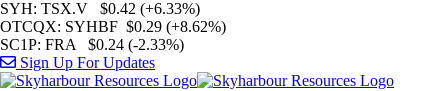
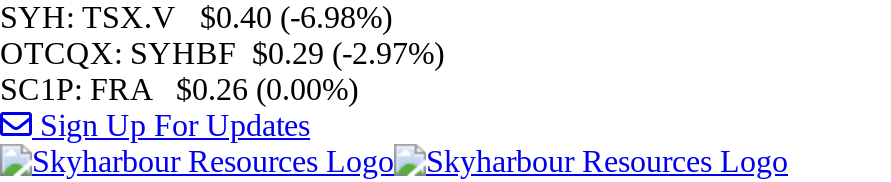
[0,0,200,17] SYH: TSX.V $0.42 (+6.33%) -> [0,0,392,34] SYH: TSX.V $0.40 (-6.98%)
[0,18,226,35] OTCQX: SYHBF $0.29 (+8.62%) -> [0,36,444,70] OTCQX: SYHBF $0.29 (-2.97%)
[0,36,184,53] SC1P: FRA $0.24 (-2.33%) -> [0,72,358,106] SC1P: FRA $0.26 (0.00%)

